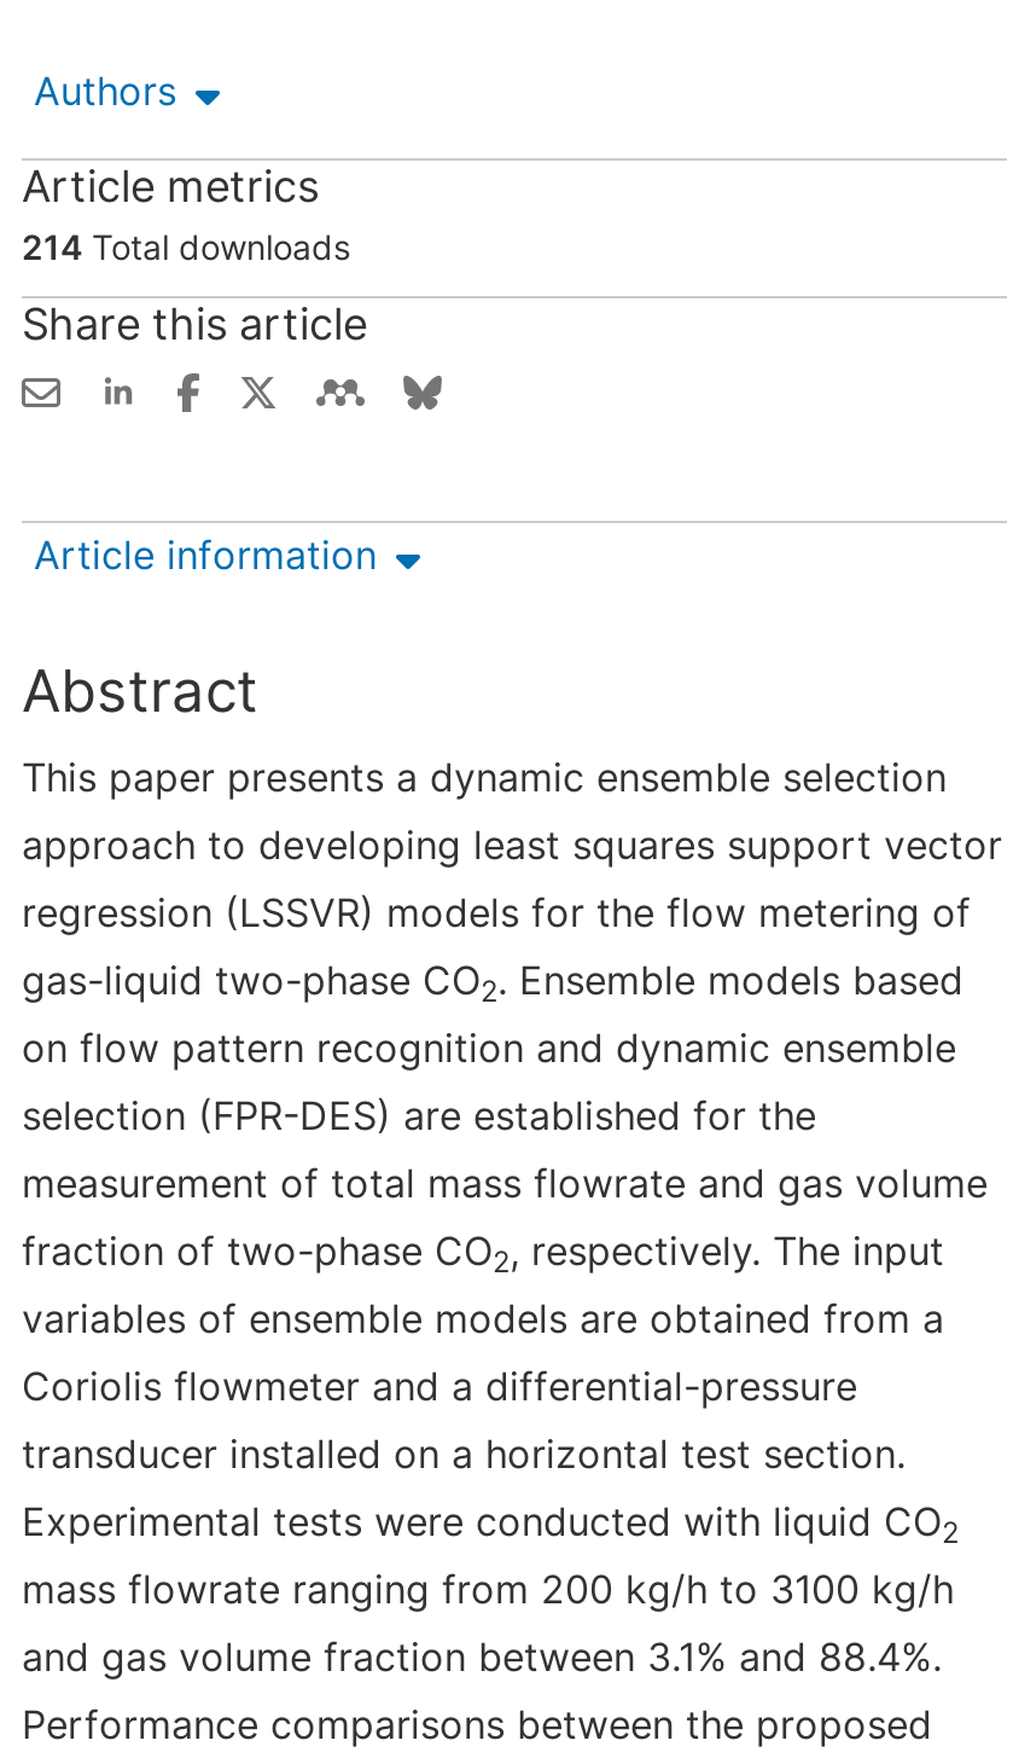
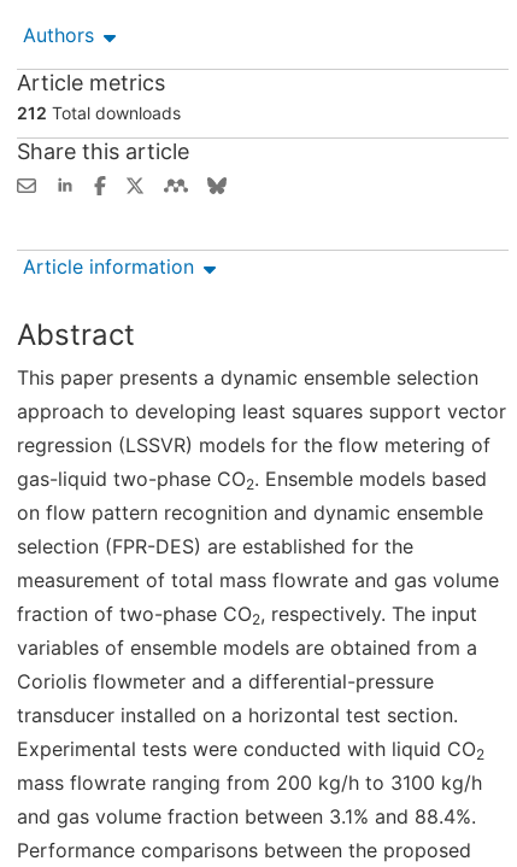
[22,226,350,267] 214 Total downloads -> [17,102,181,123] 212 Total downloads

